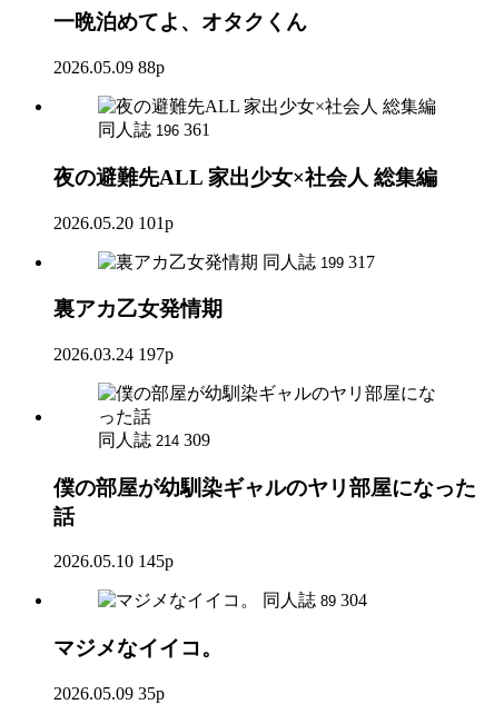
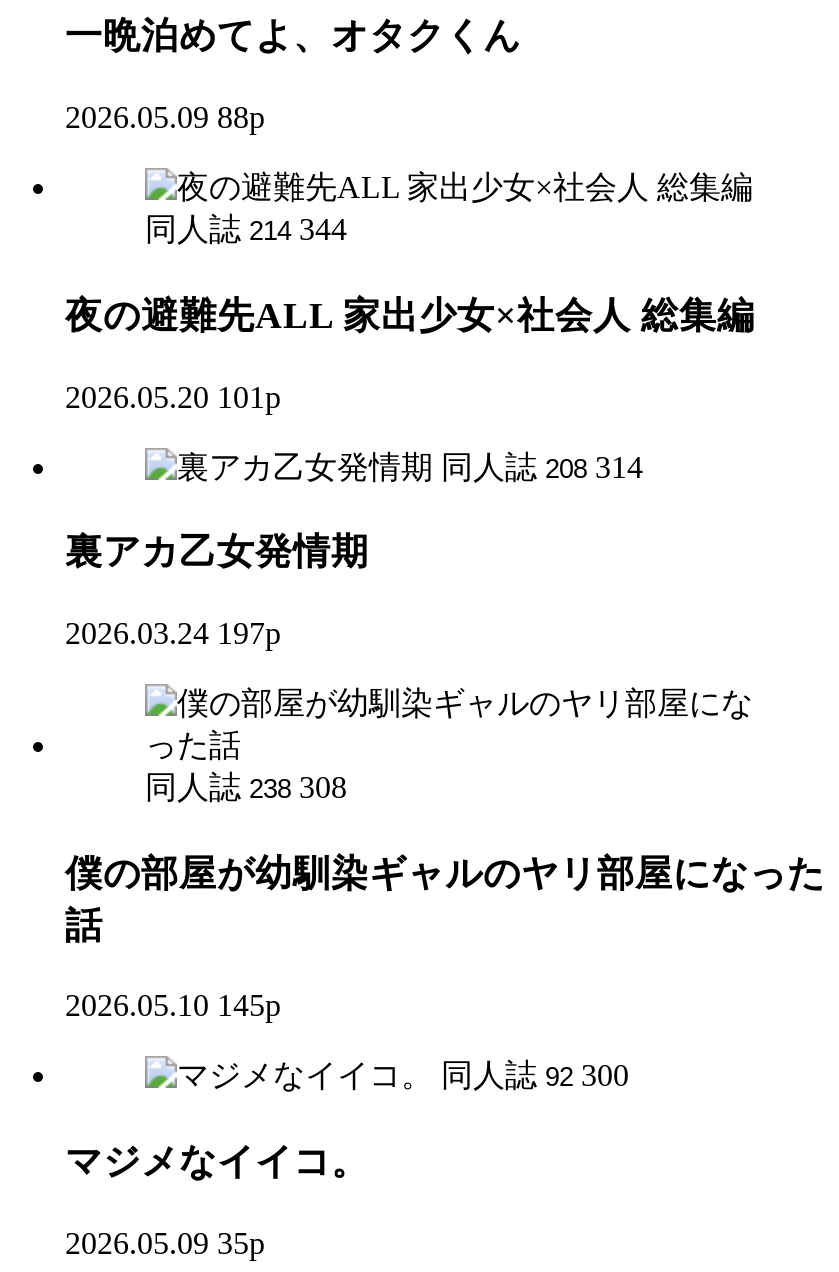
[98,120,210,139] 同人誌 196 361 -> [145,212,347,246] 同人誌 214 344
[263,252,375,271] 同人誌 199 317 -> [441,449,643,483] 同人誌 208 314
[98,430,210,449] 同人誌 214 309 -> [145,770,347,804] 同人誌 238 308
[263,591,367,610] 同人誌 89 304 -> [441,1059,629,1093] 同人誌 92 300

